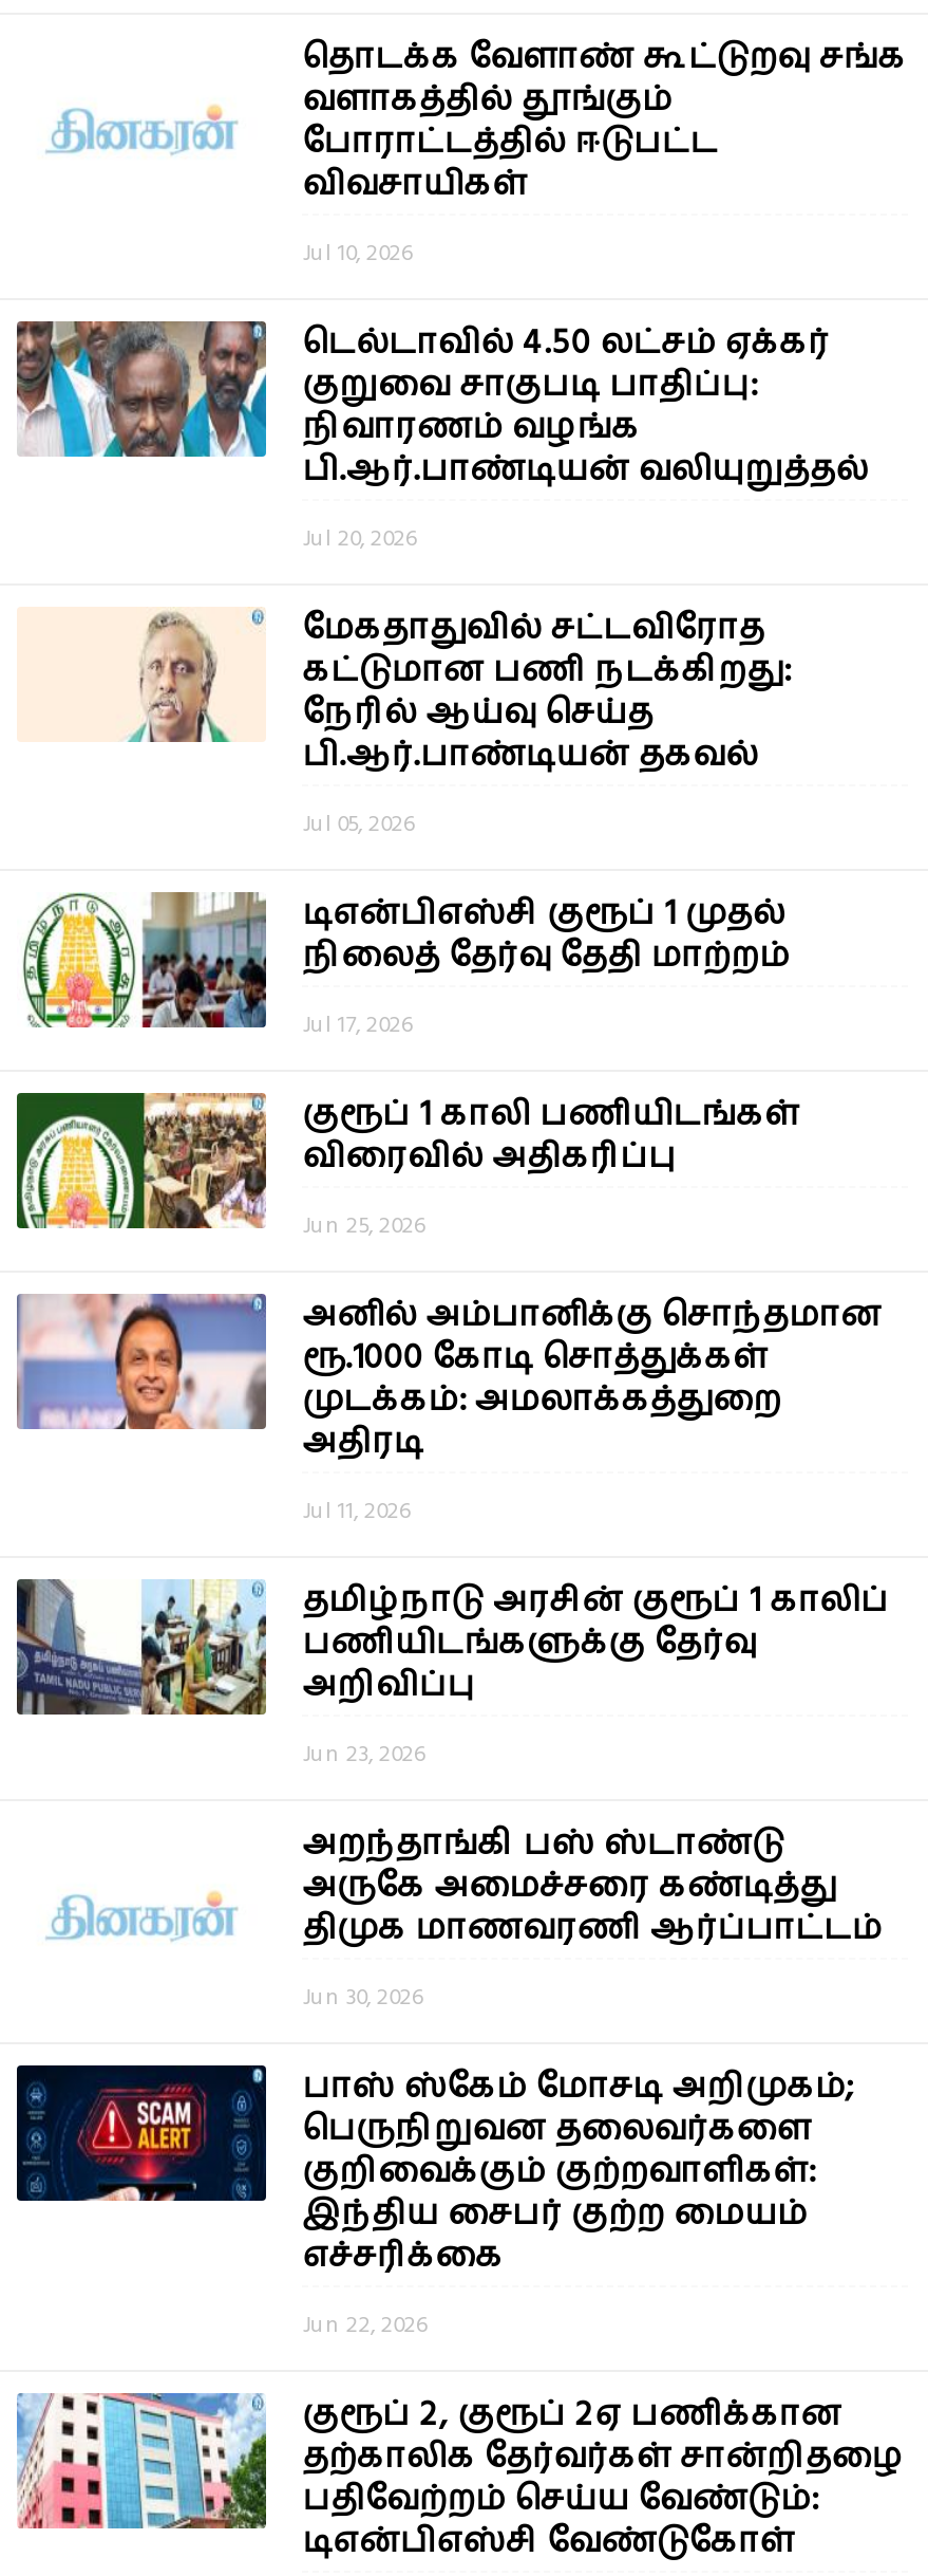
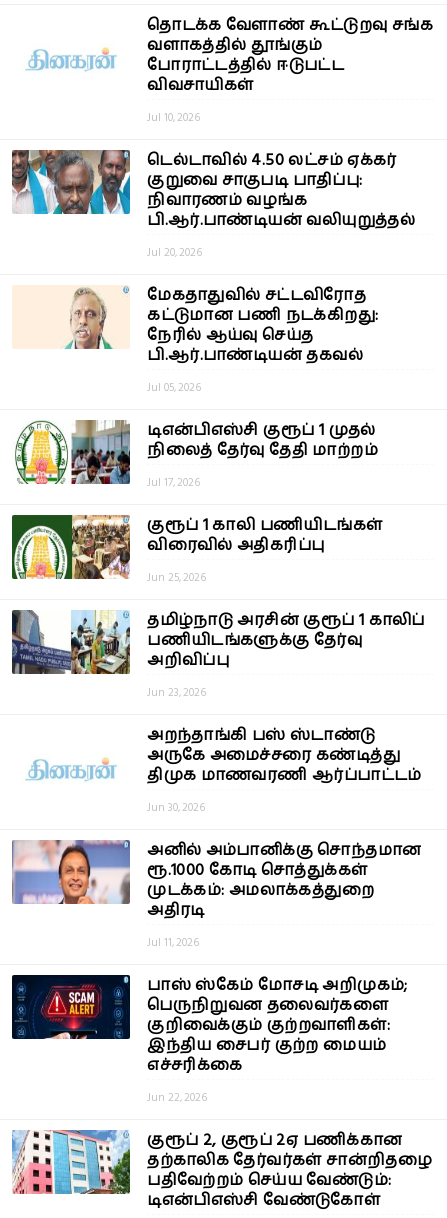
moved [17,1292,881,1526] -> [12,839,421,950]: [image] | அனில் அம்பானிக்கு சொந்தமான | ரூ.1000 கோடி சொத்துக்கள் | முடக்கம்: அமலாக்கத்துறை | அதிரடி | Jul 11, 2026
moved [13,1575,889,2013] -> [10,608,425,815]: [image] | தமிழ்நாடு அரசின் குரூப் 1 காலிப் | பணியிடங்களுக்கு தேர்வு | ... | திமுக மாணவரணி ஆர்ப்பாட்டம் | Jun 30, 2026

